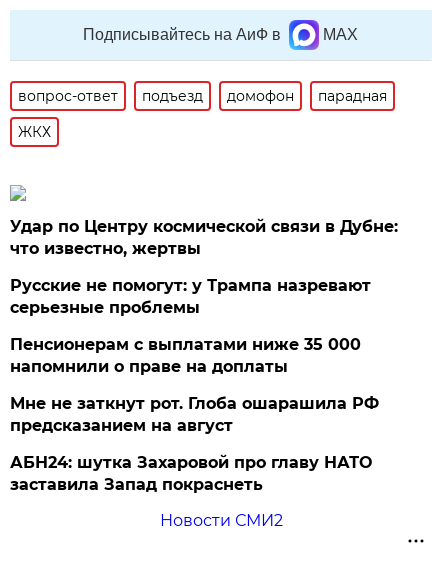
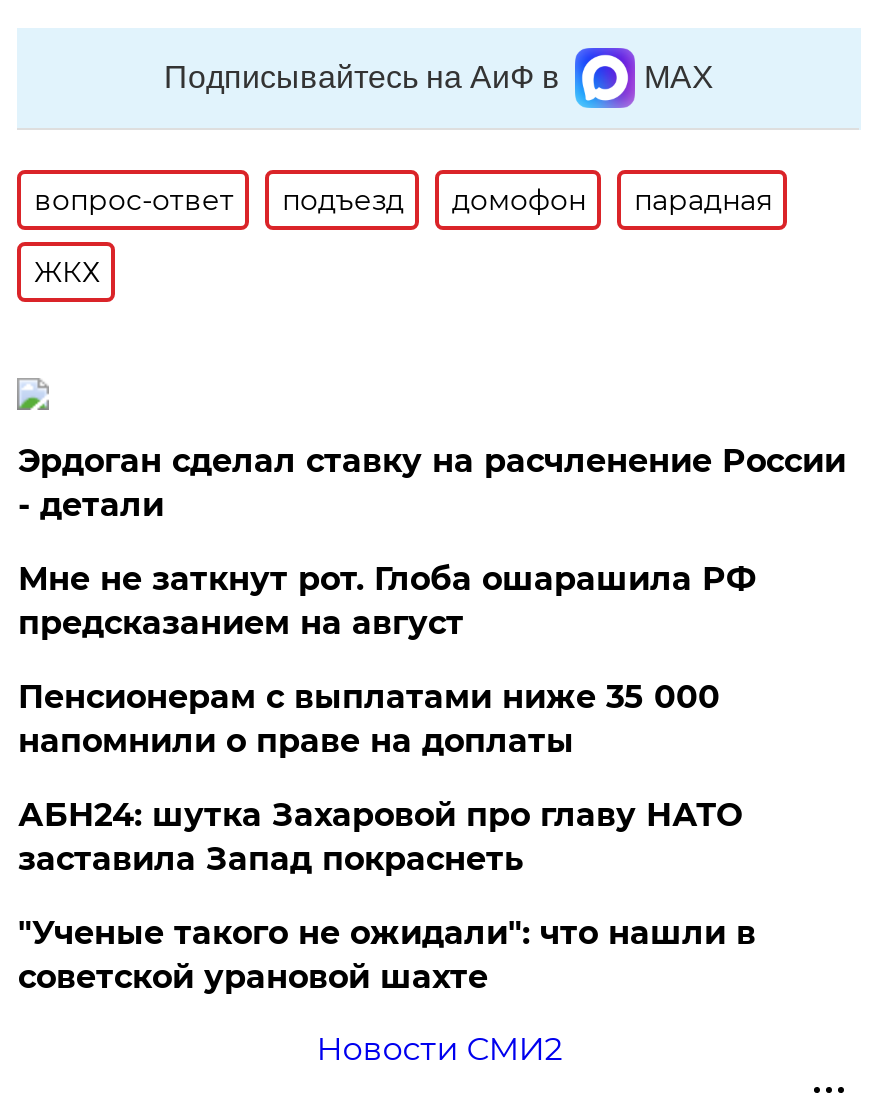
[10,217,398,258] Удар по Центру космической связи в Дубне: | что известно, жертвы -> [18,442,846,524] Эрдоган сделал ставку на расчленение России | - детали
[10,276,371,317] Русские не помогут: у Трампа назревают | серьезные проблемы -> none
moved [10,394,379,435] -> [18,560,756,642]: Мне не заткнут рот. Глоба ошарашила РФ | предсказанием на август
moved [10,453,372,494] -> [18,796,742,878]: АБН24: шутка Захаровой про главу НАТО | заставила Запад покраснеть
none -> [18,914,756,996] "Ученые такого не ожидали": что нашли в | советской урановой шахте

